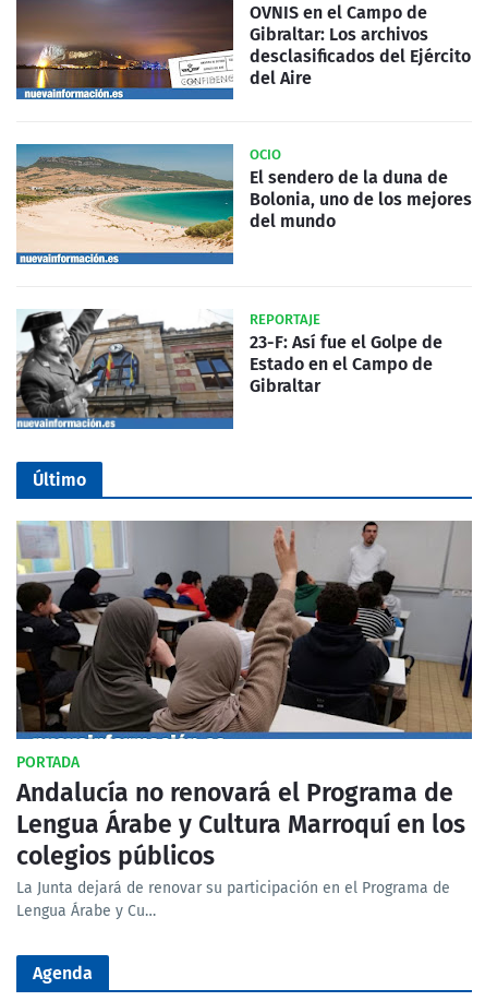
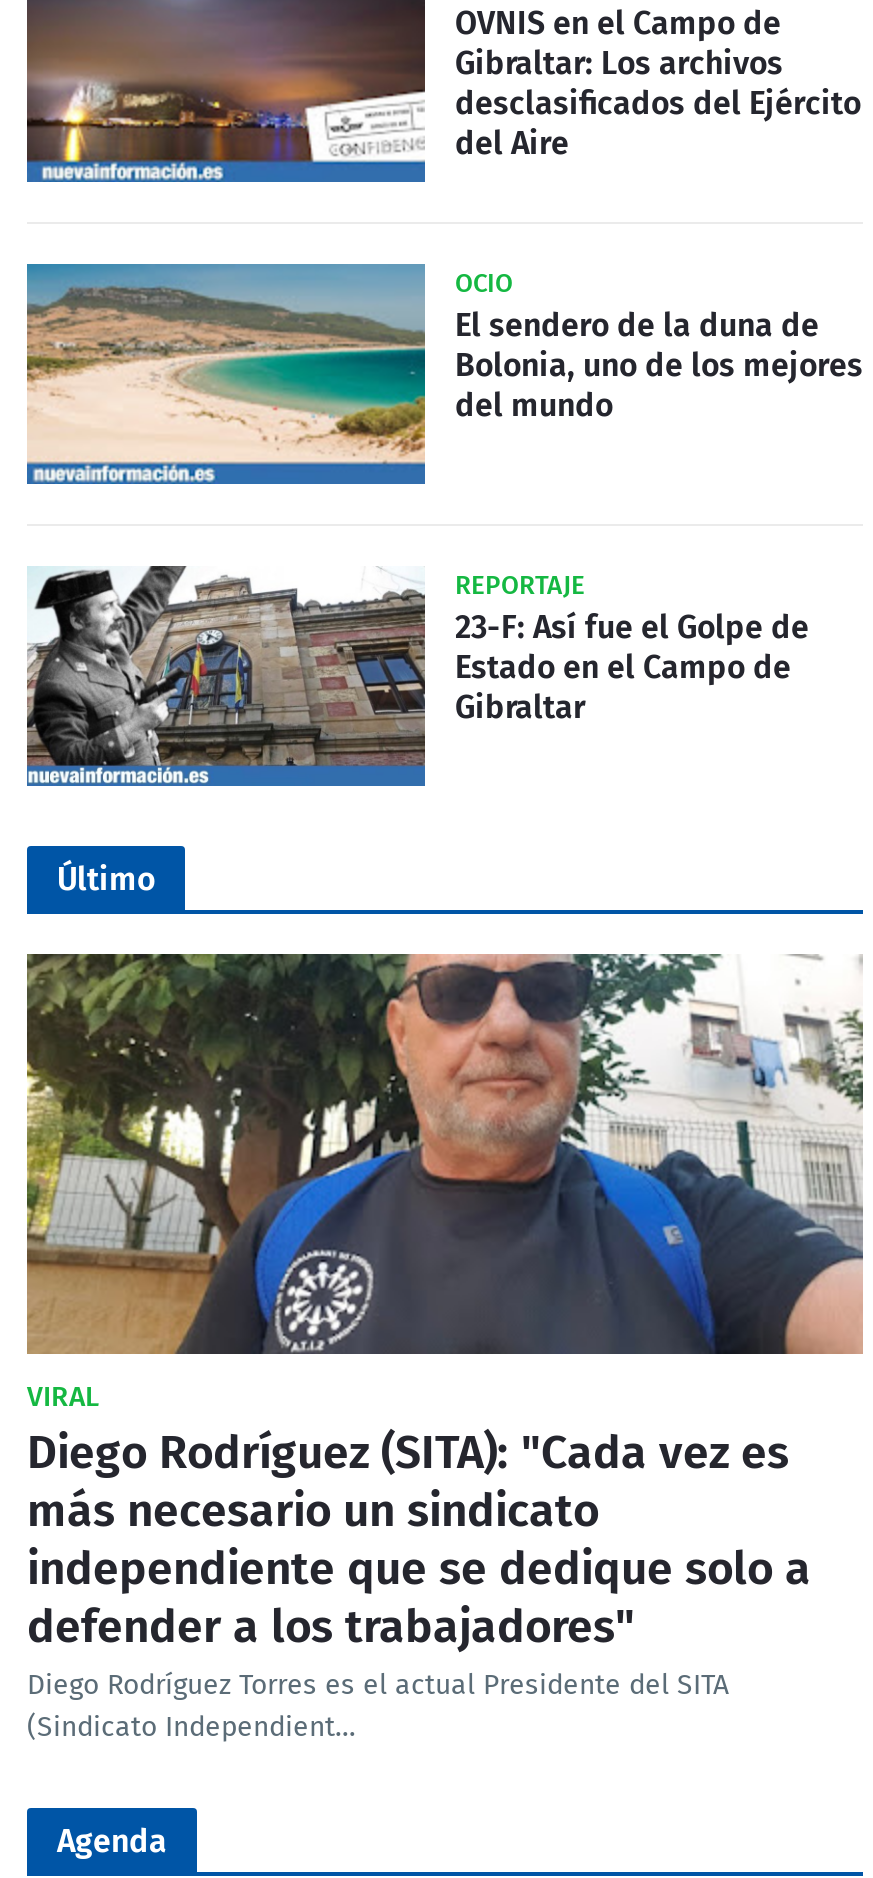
[15,521,473,921] [image] | PORTADA | Andalucía no renovará el Programa de | Lengua Árabe y Cultura Marroquí en los | colegios públicos | La Junta dejará de renovar su participación en el Programa de | Lengua Árabe y Cu… -> [25,952,863,1745] [image] | VIRAL | Diego Rodríguez (SITA): "Cada vez es | más necesario un sindicato | independiente que se dedique solo a | defender a los trabajadores" | Diego Rodríguez Torres es el actual Presidente del SITA | (Sindicato Independient…

